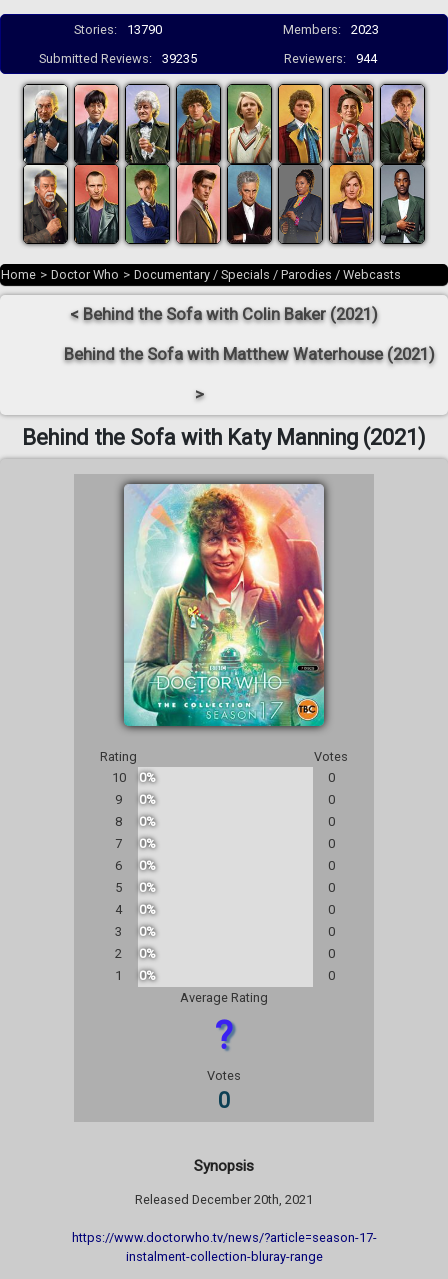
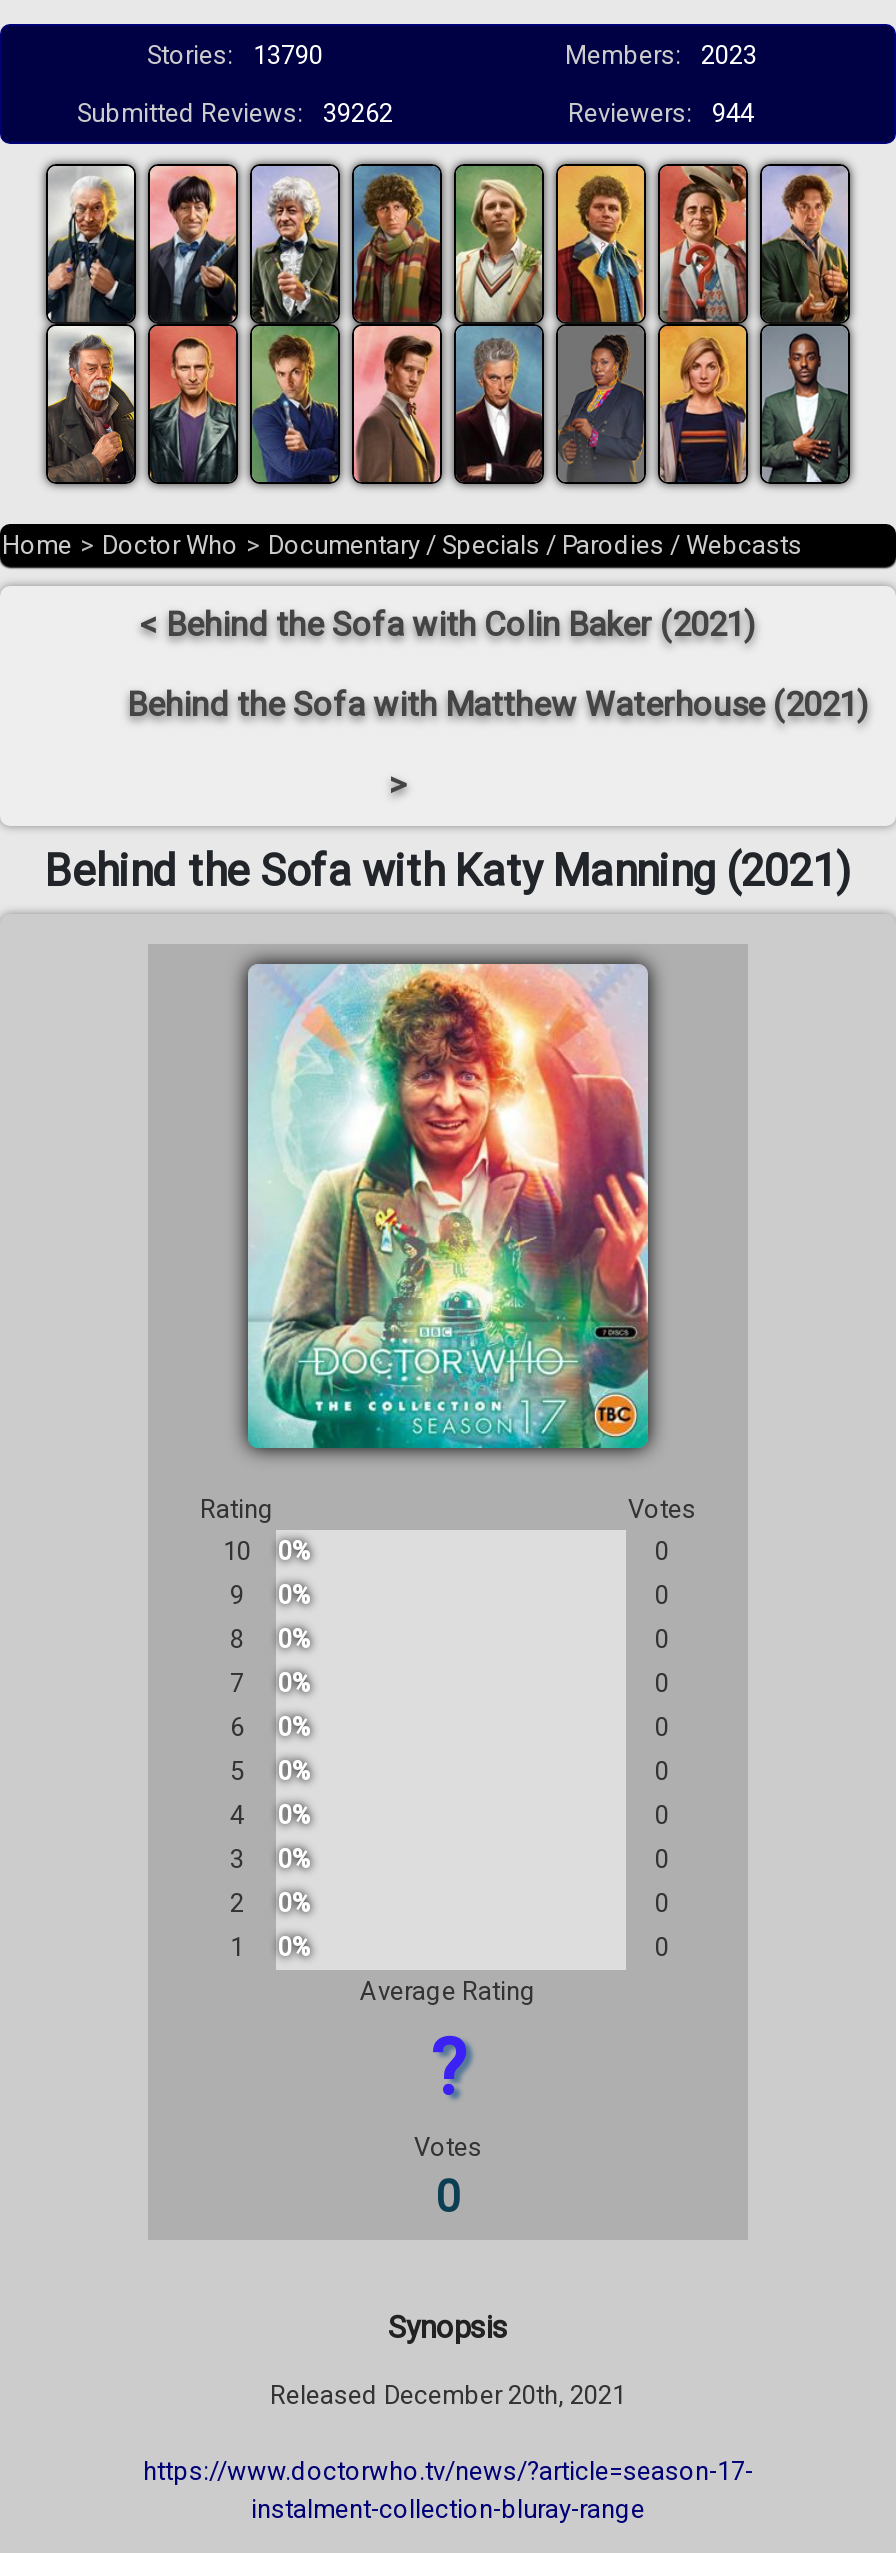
[38,51,196,66] Submitted Reviews: 39235 -> [77,98,393,128] Submitted Reviews: 39262

